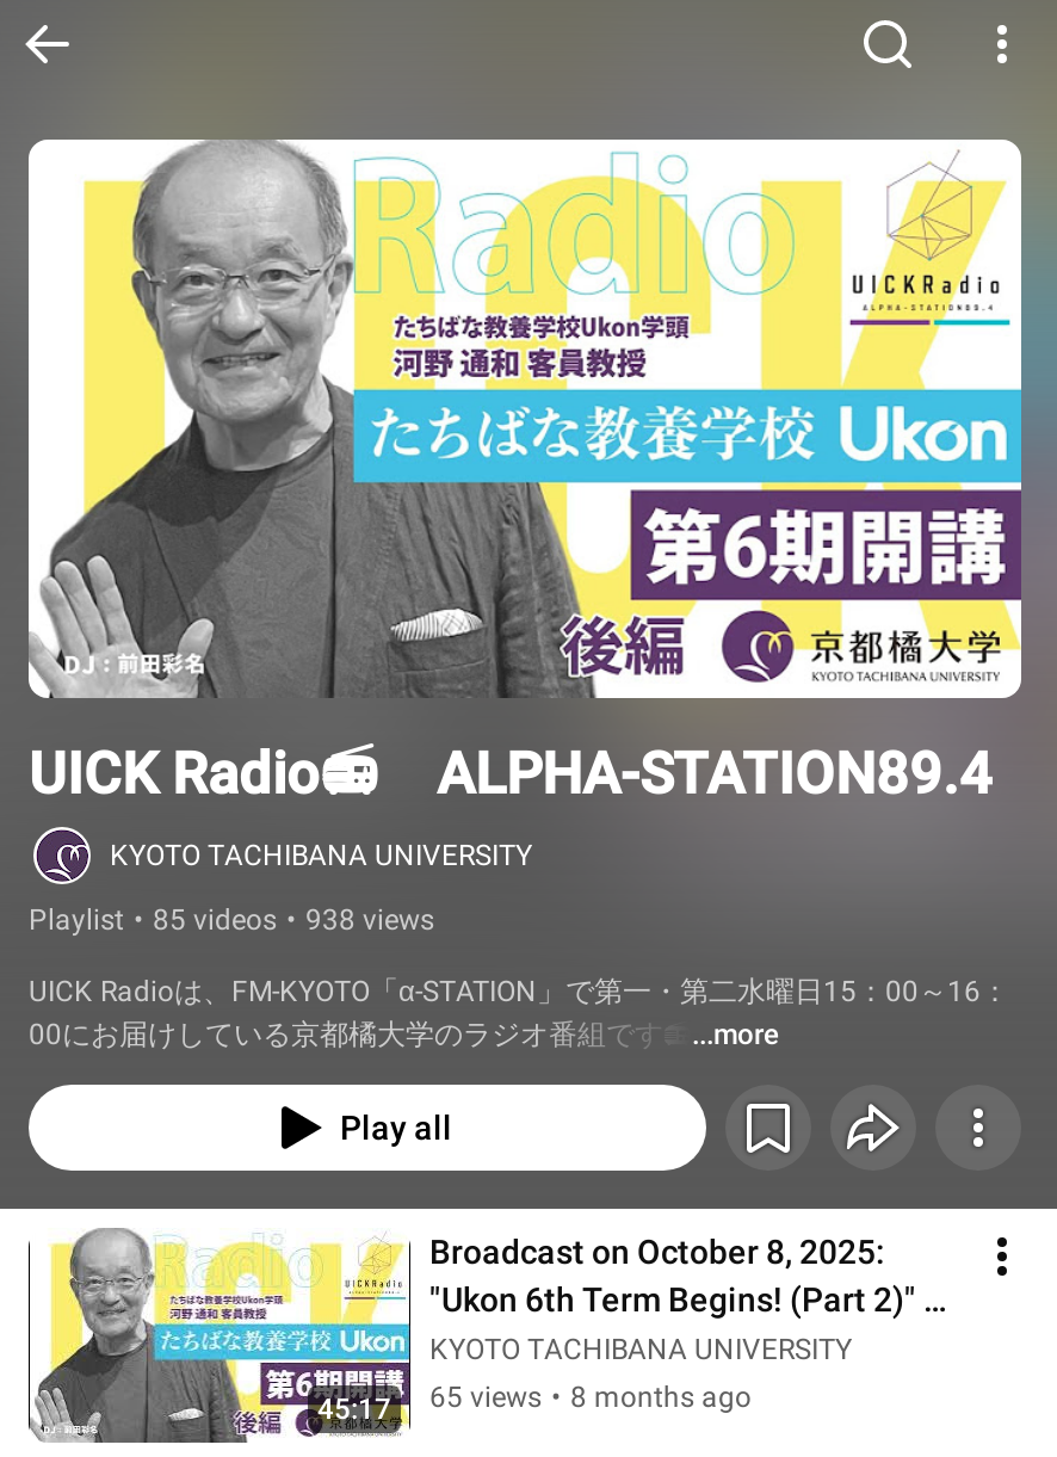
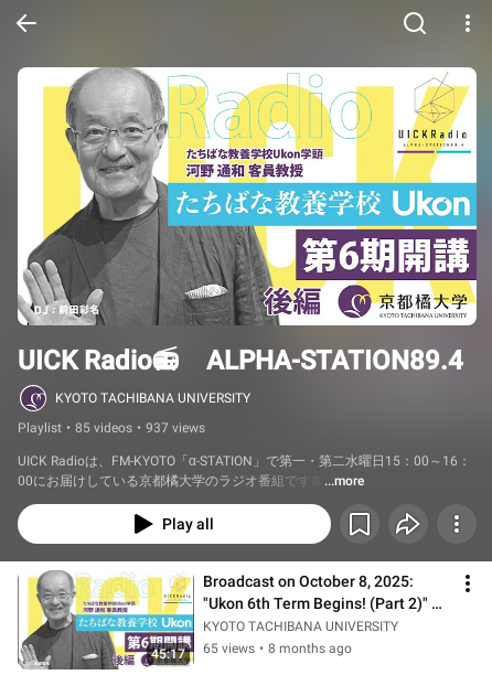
[29,904,434,937] Playlist • 85 videos • 938 views -> [18,420,205,436] Playlist • 85 videos • 937 views

